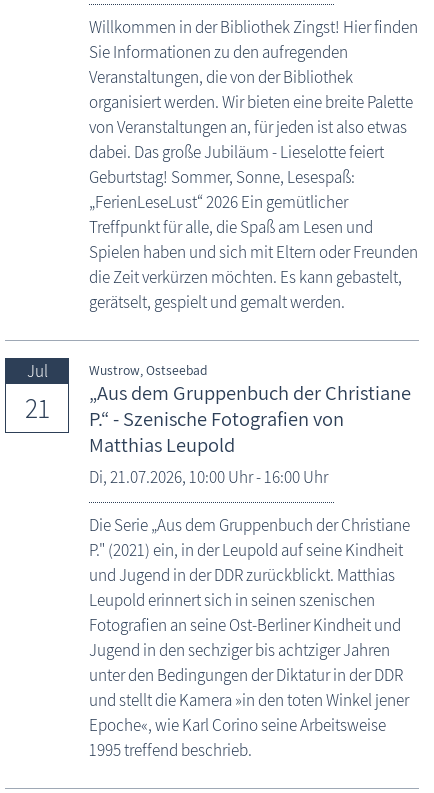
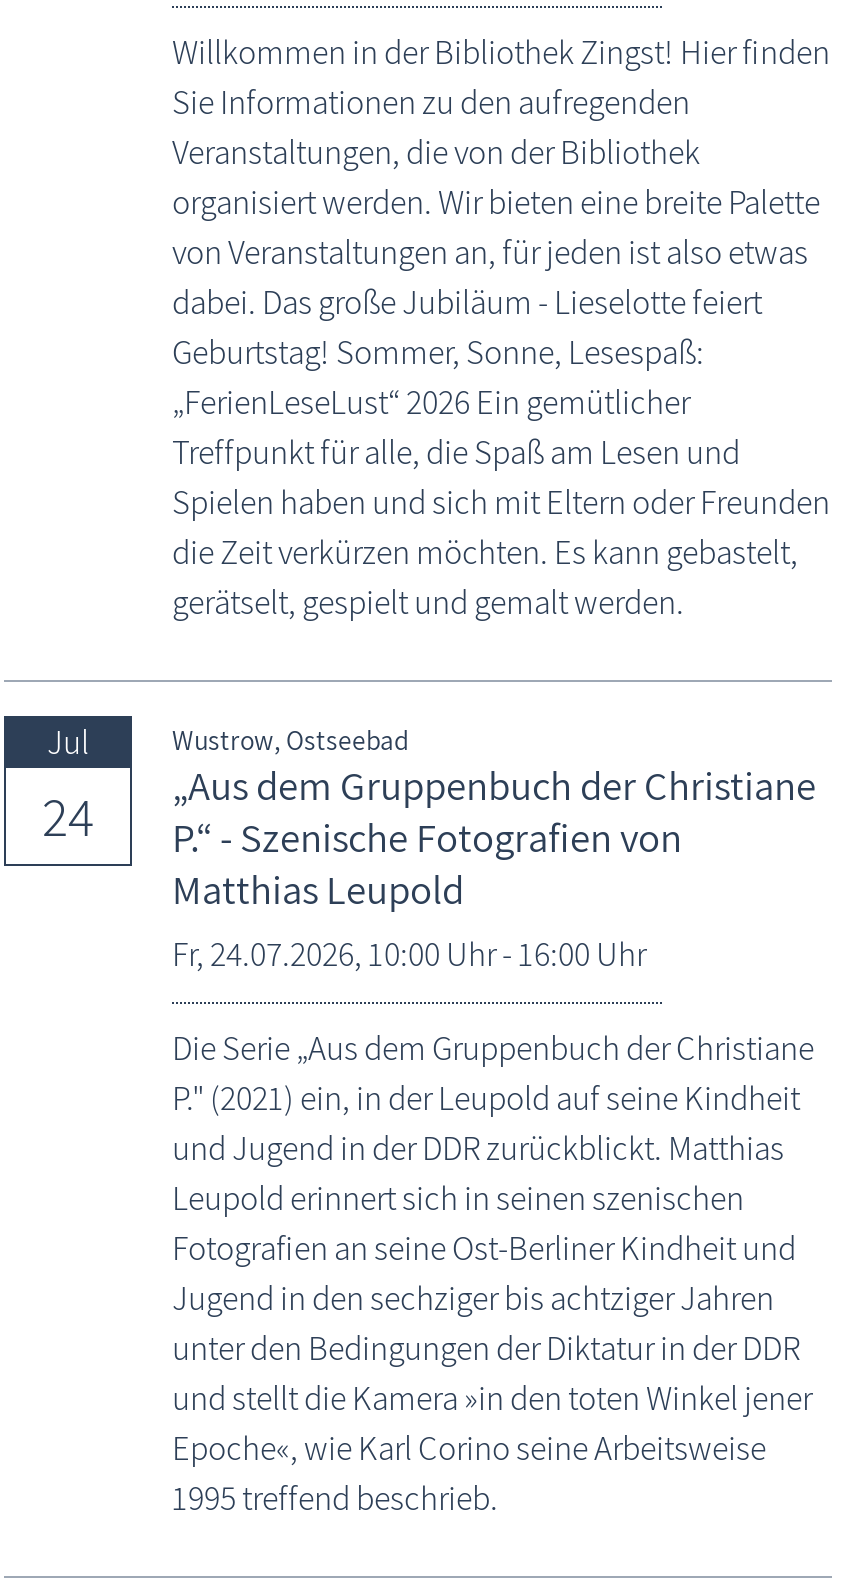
[24,379,411,432] 21 „Aus dem Gruppenbuch der Christiane P.“ - Szenische Fotografien von -> [42,758,816,864] 24 „Aus dem Gruppenbuch der Christiane P.“ - Szenische Fotografien von
[89,466,328,488] Di, 21.07.2026, 10:00 Uhr- 16:00 Uhr -> [172,931,646,975] Fr, 24.07.2026, 10:00 Uhr- 16:00 Uhr

